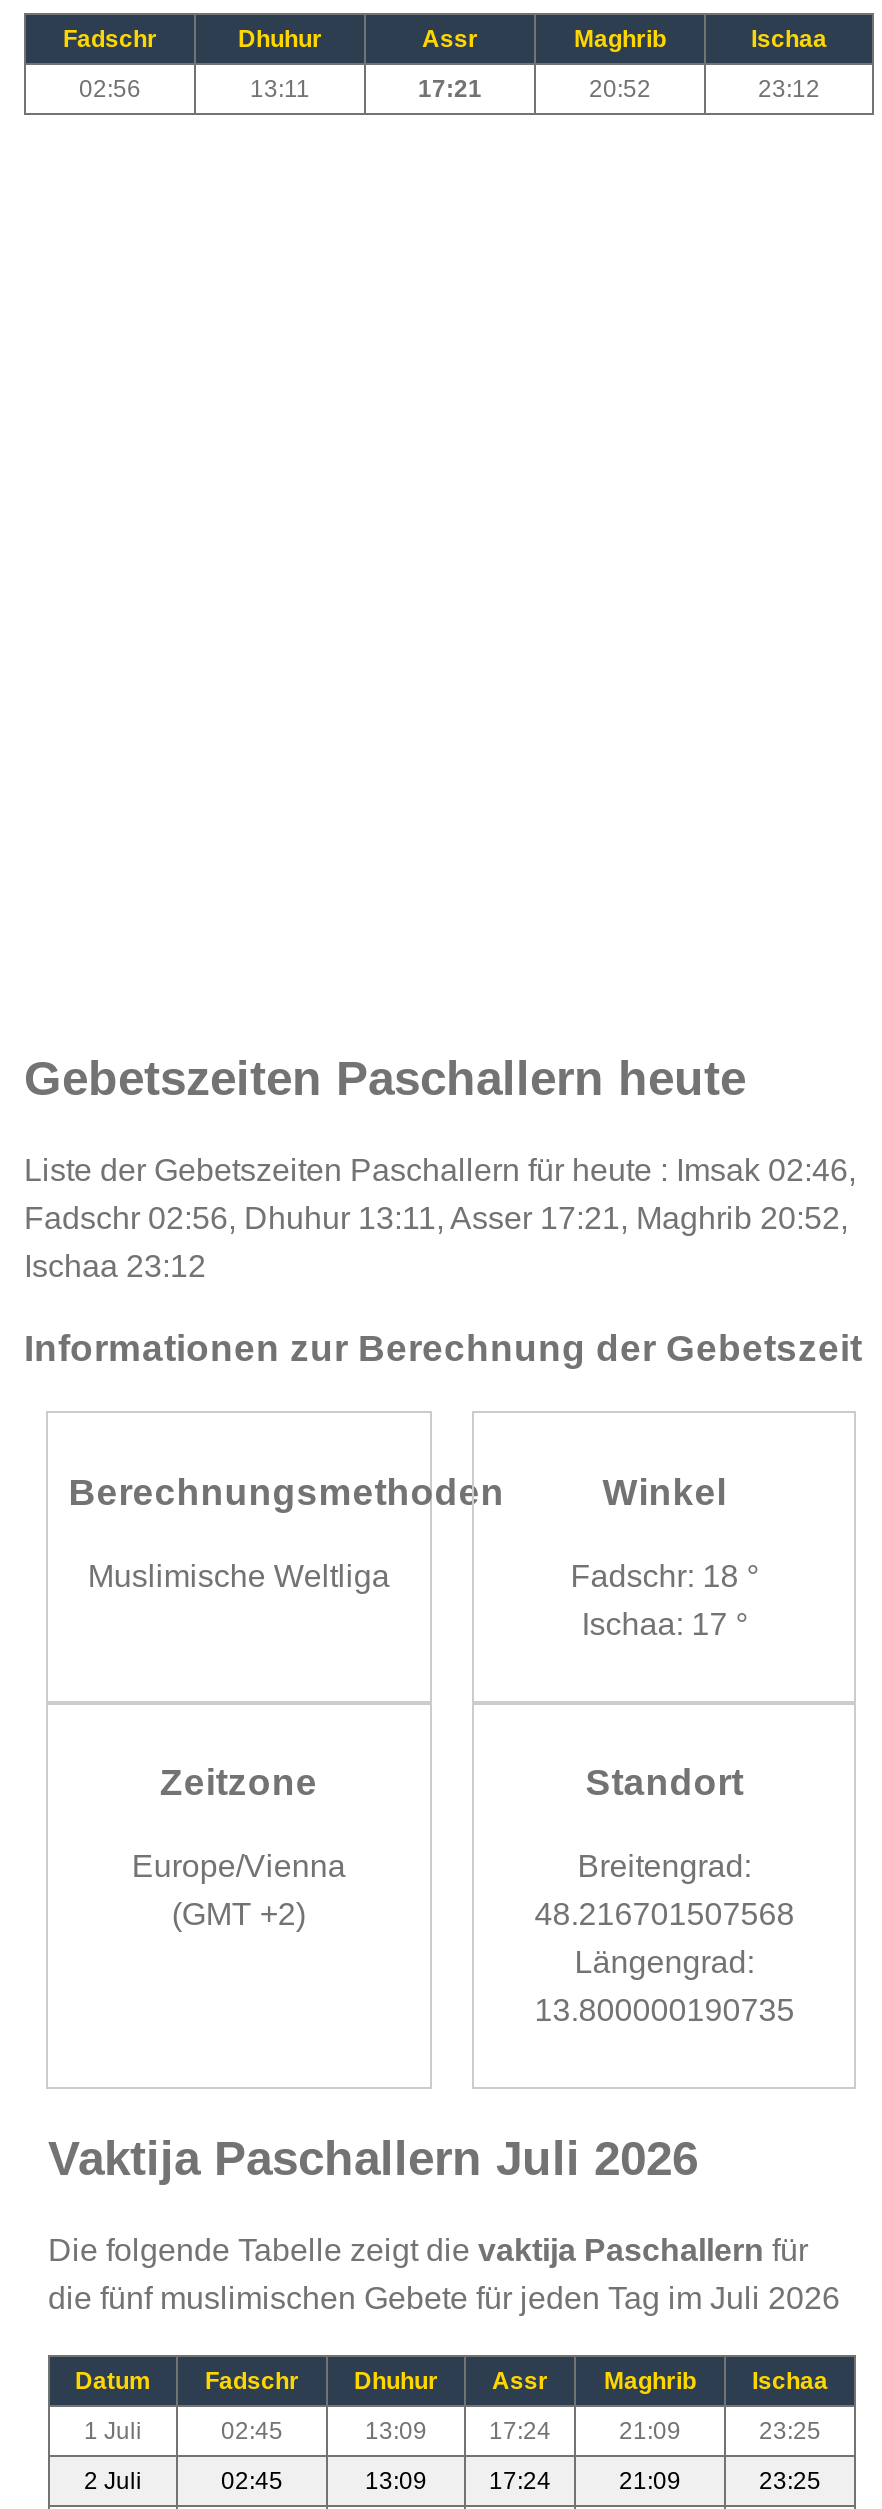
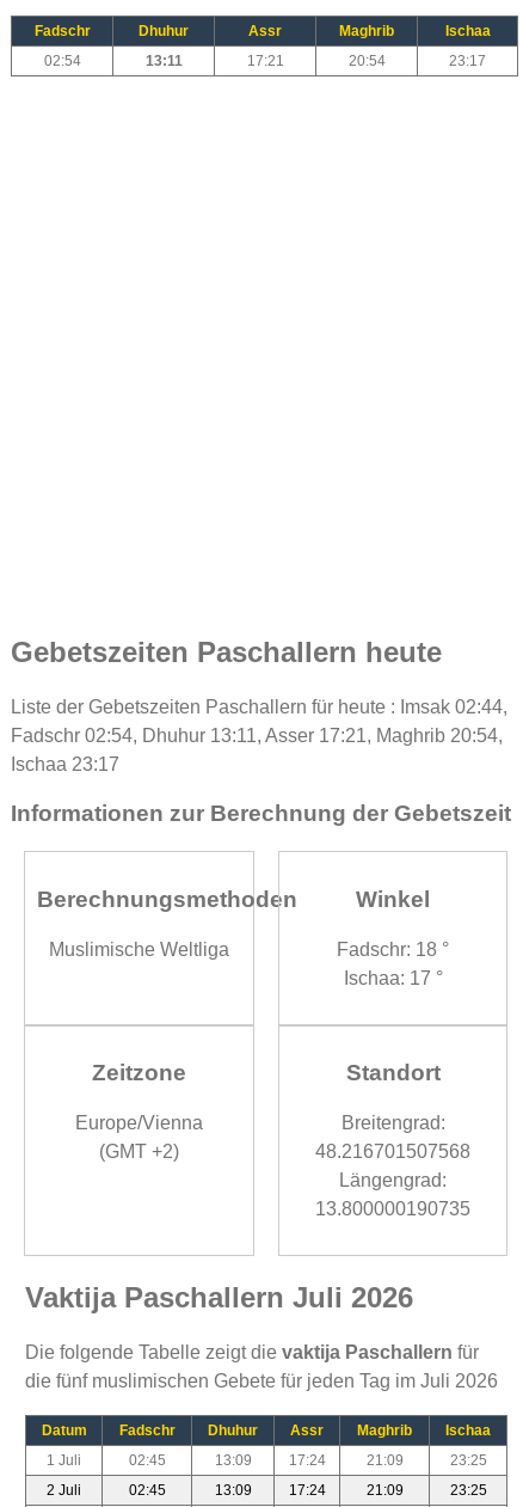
[79,75,141,103] 02:56 -> [44,52,81,69] 02:54
[589,75,651,103] 20:52 -> [348,52,385,69] 20:54
[758,75,820,103] 23:12 -> [449,52,486,69] 23:17
[24,1152,856,1186] Liste der Gebetszeiten Paschallern für heute : Imsak 02:46, -> [11,696,507,717] Liste der Gebetszeiten Paschallern für heute : Imsak 02:44,
[24,1200,848,1234] Fadschr 02:56, Dhuhur 13:11, Asser 17:21, Maghrib 20:52, -> [11,725,503,745] Fadschr 02:54, Dhuhur 13:11, Asser 17:21, Maghrib 20:54,
[24,1248,206,1282] Ischaa 23:12 -> [11,754,119,774] Ischaa 23:17

